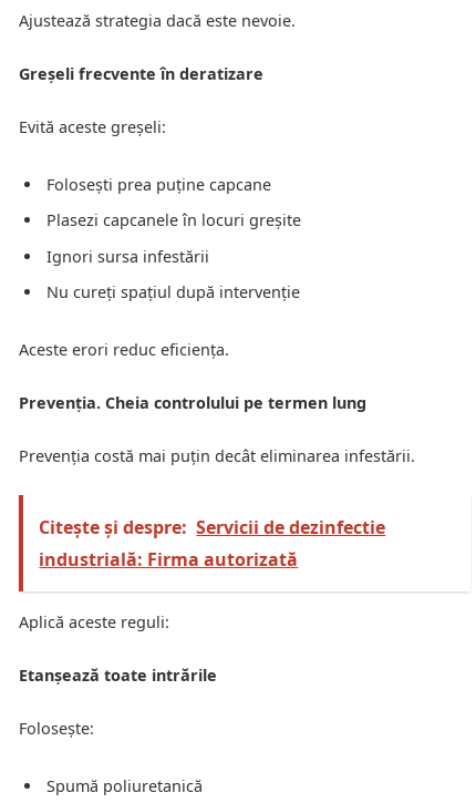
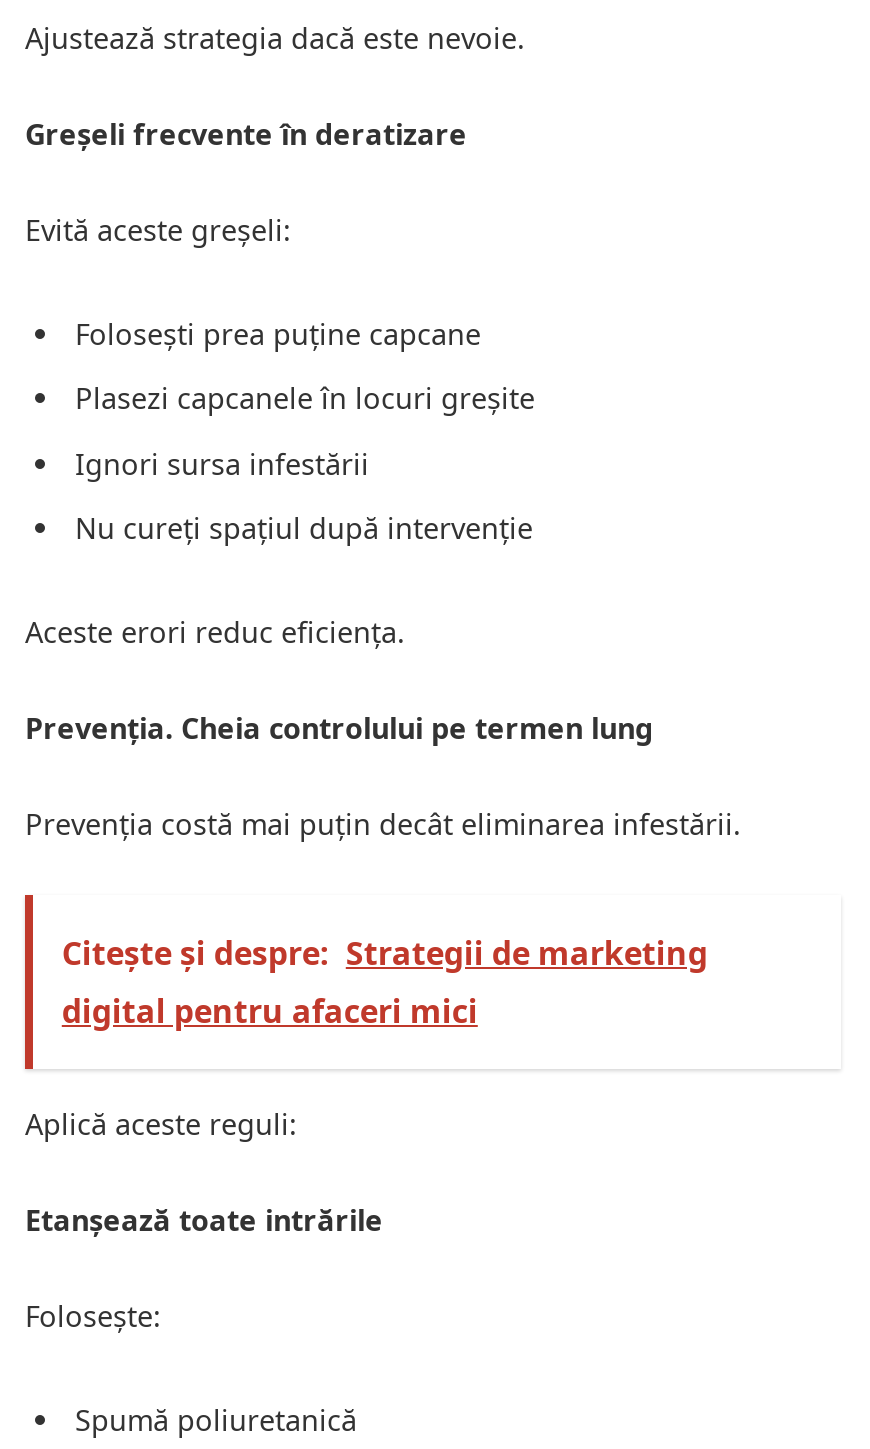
[39,515,386,571] Citește și despre: Servicii de dezinfectie | industrială: Firma autorizată -> [62,931,708,1033] Citește și despre: Strategii de marketing | digital pentru afaceri mici

